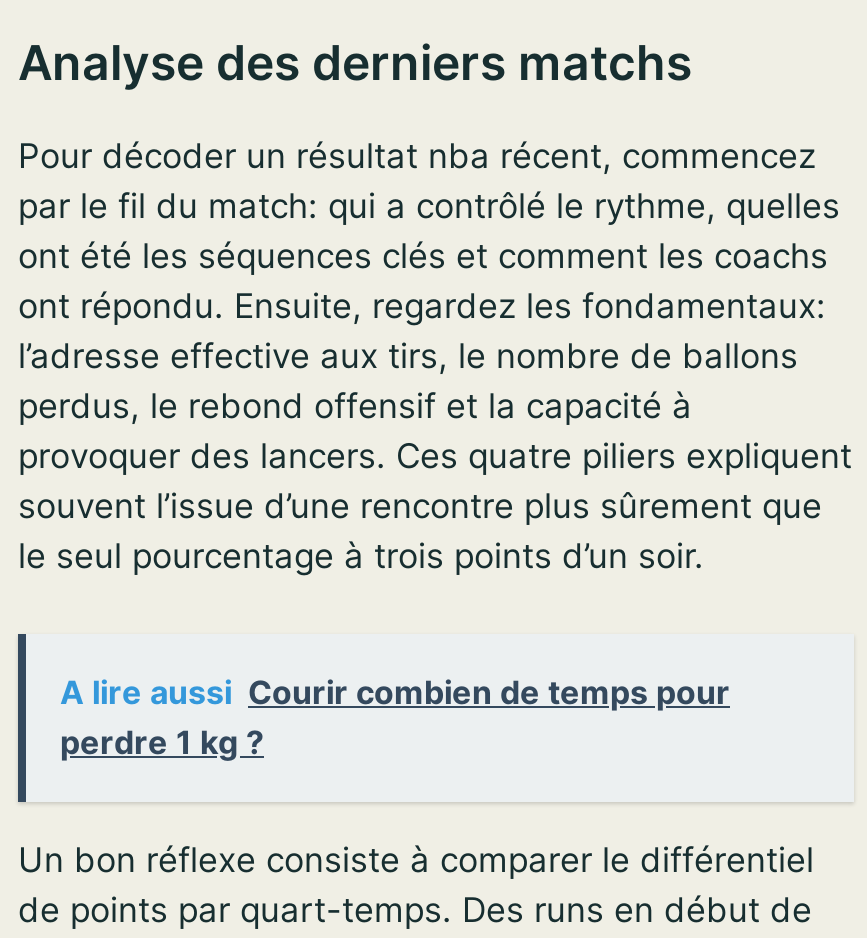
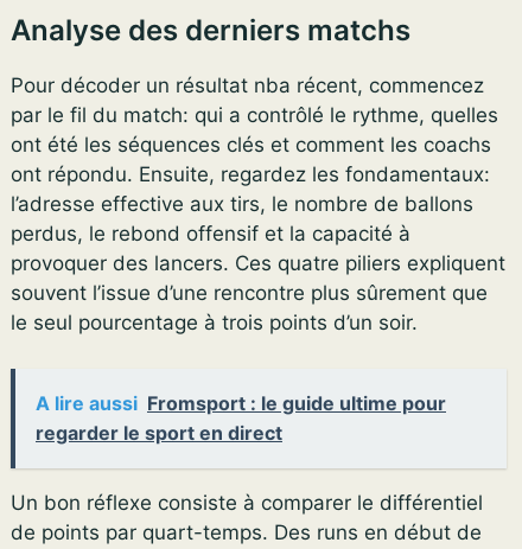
[60,672,730,762] A lire aussi Courir combien de temps pour | perdre 1 kg ? -> [36,391,446,445] A lire aussi Fromsport : le guide ultime pour | regarder le sport en direct

